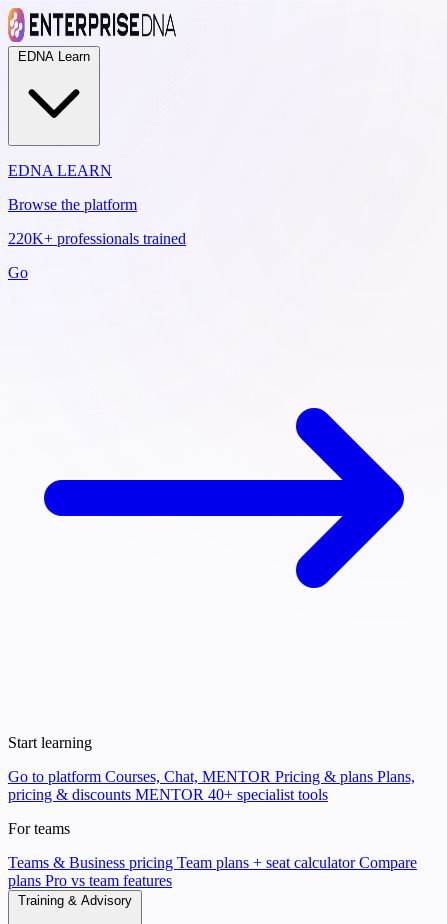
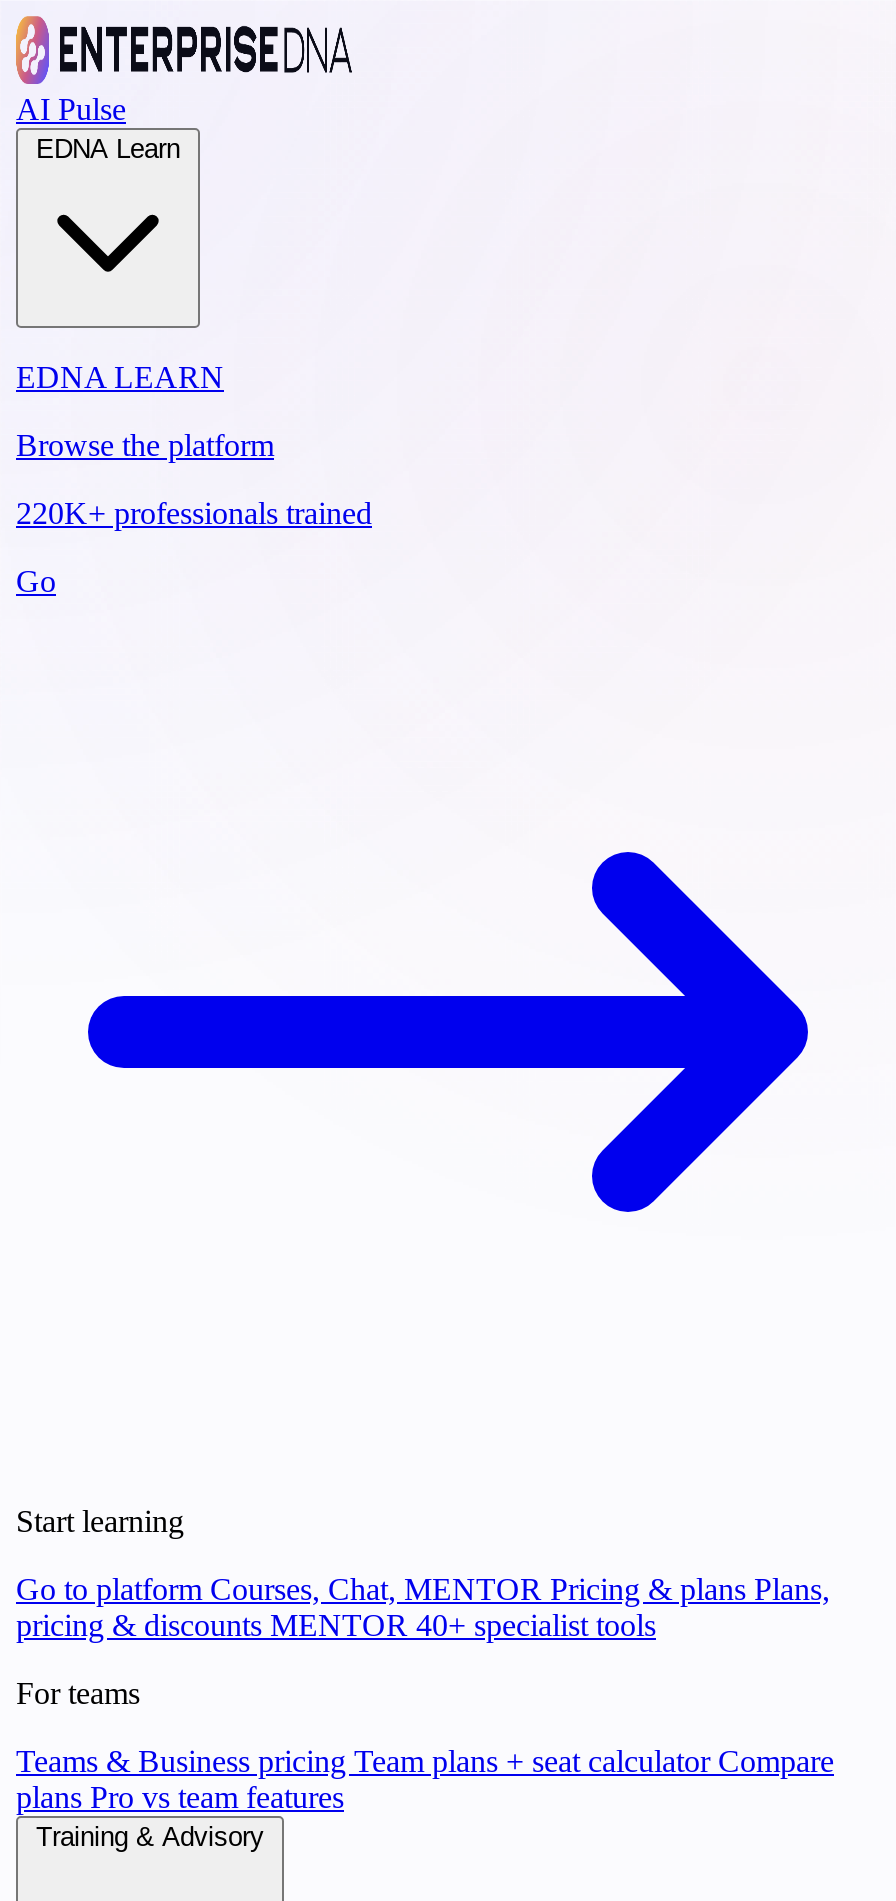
none -> [16,92,126,126] AI Pulse

